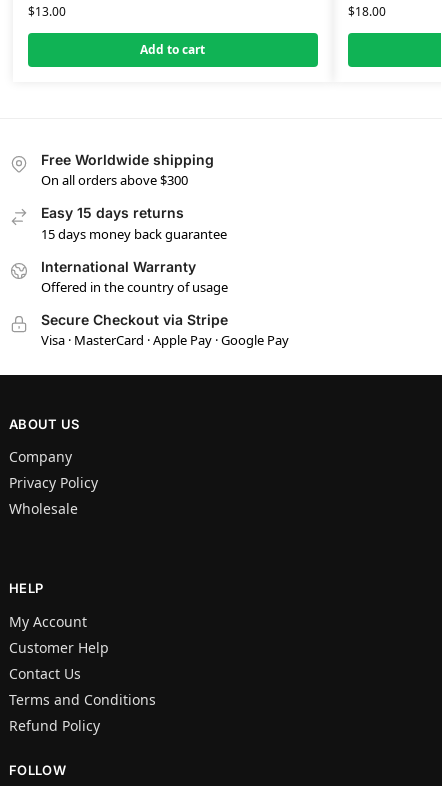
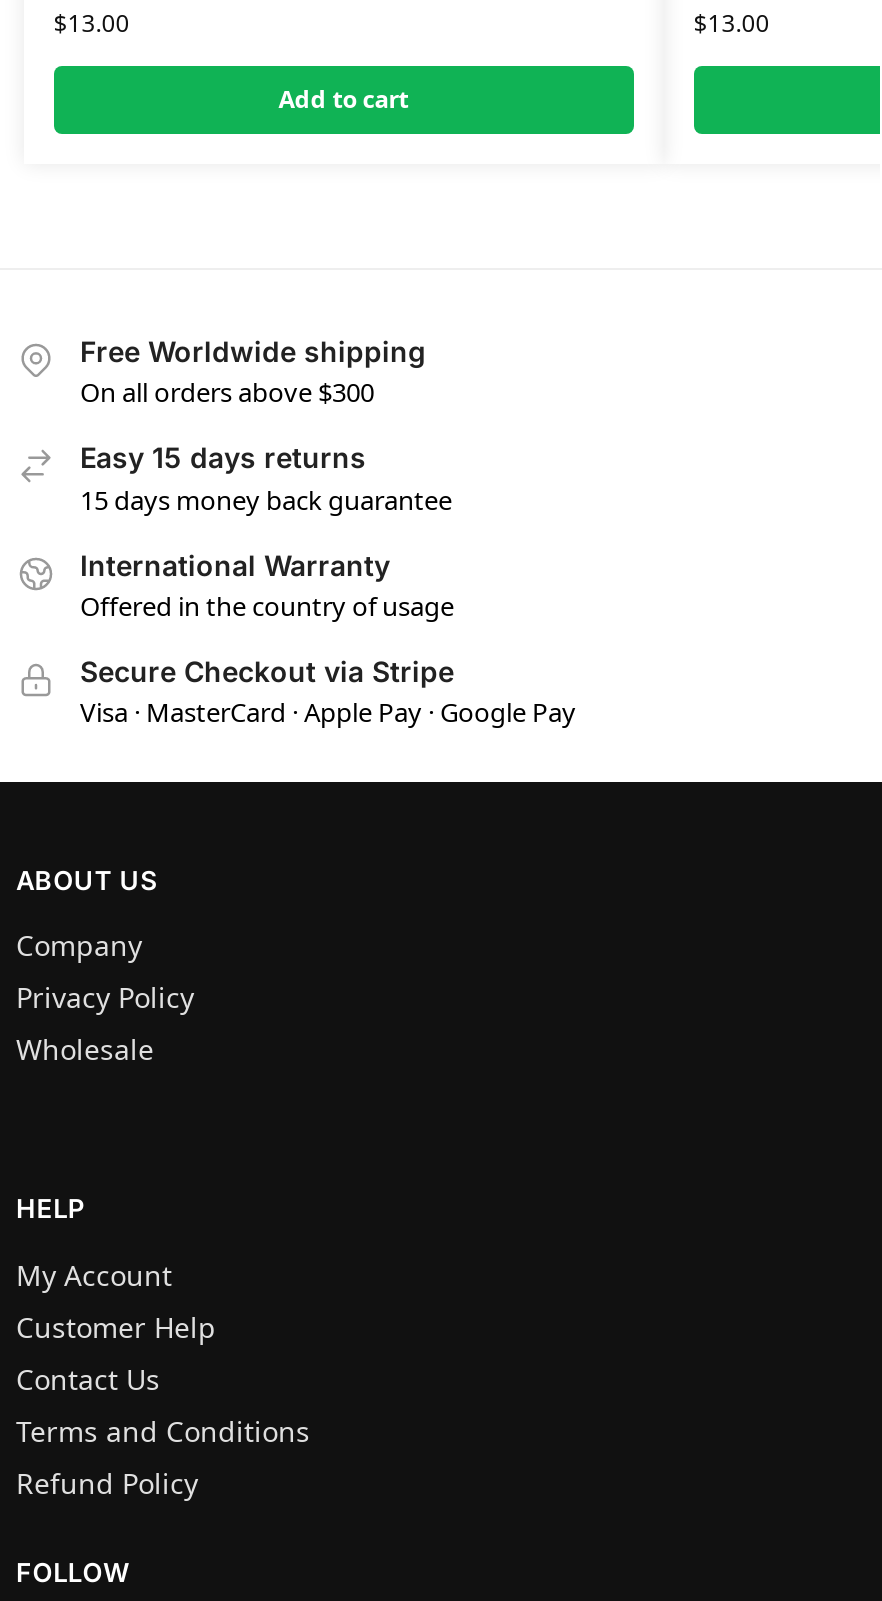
[348,3,386,20] $18.00 -> [694,6,770,40] $13.00

